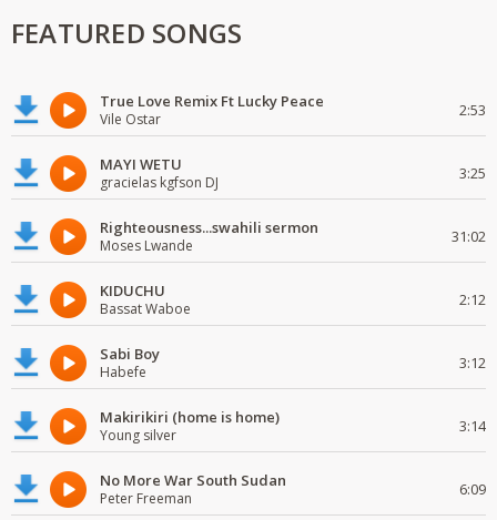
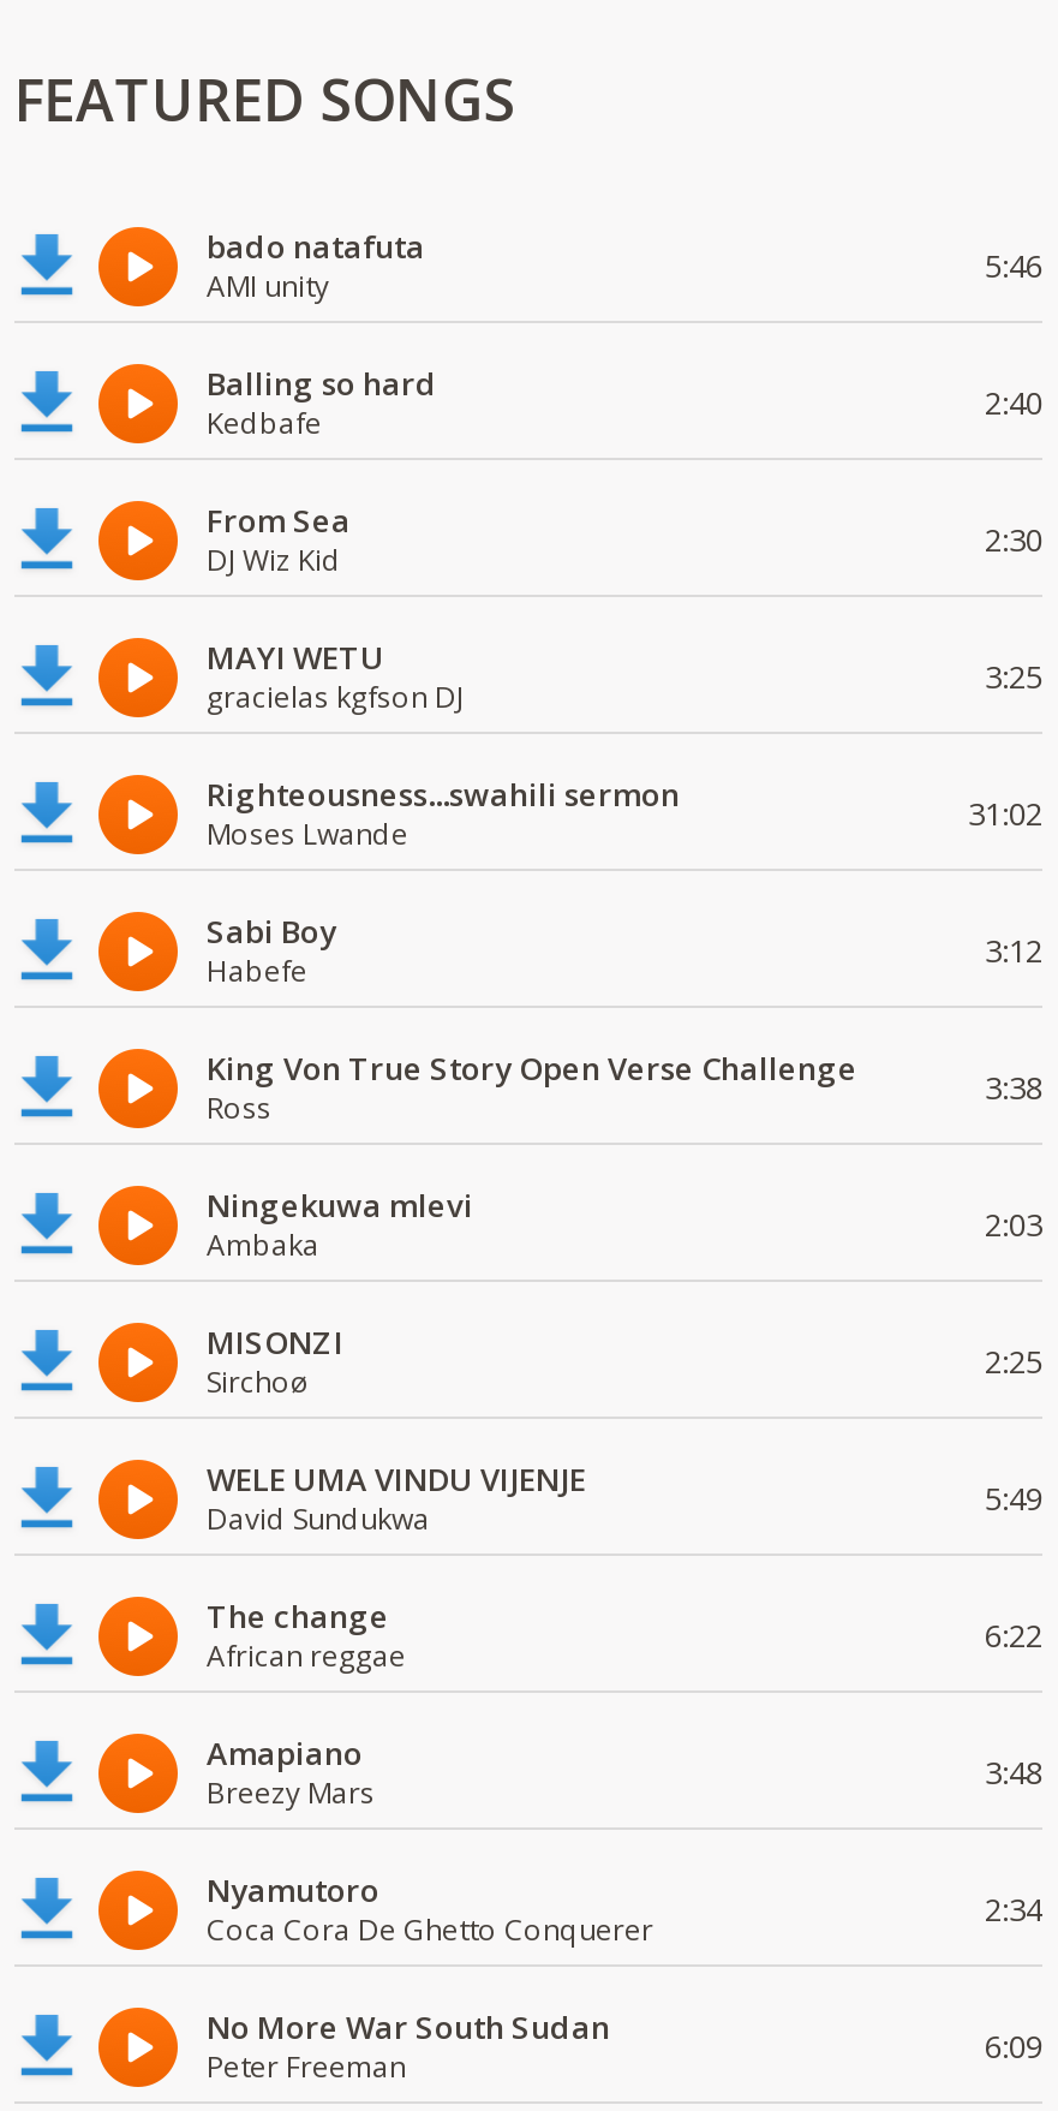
[100,91,486,129] True Love Remix Ft Lucky Peace | Vile Ostar | 2:53 -> [207,225,1042,580] bado natafuta | AMI unity | 5:46 | Balling so hard | Kedbafe | 2:40 | From Sea | DJ Wiz Kid | 2:30
[100,281,486,318] KIDUCHU | Bassat Waboe | 2:12 -> none
[100,407,486,445] Makirikiri (home is home) | Young silver | 3:14 -> [207,1046,1042,1950] King Von True Story Open Verse Challenge | Ross | 3:38 | Ningekuwa mlevi | Ambaka | 2:03 | MISONZI | Sirchoø | 2:25 | WELE UMA VINDU VIJENJE | David Sundukwa | 5:49 | The change | African reggae | 6:22 | Amapiano | Breezy Mars | 3:48 | Nyamutoro | Coca Cora De Ghetto Conquerer | 2:34

